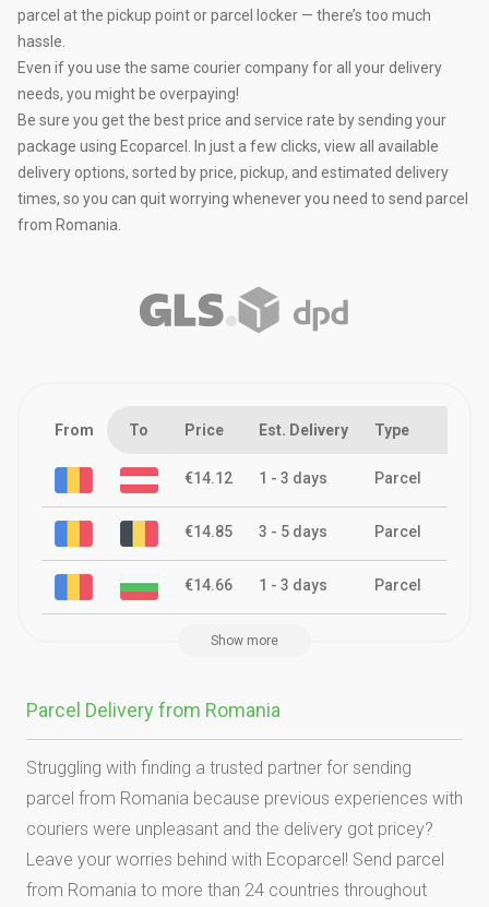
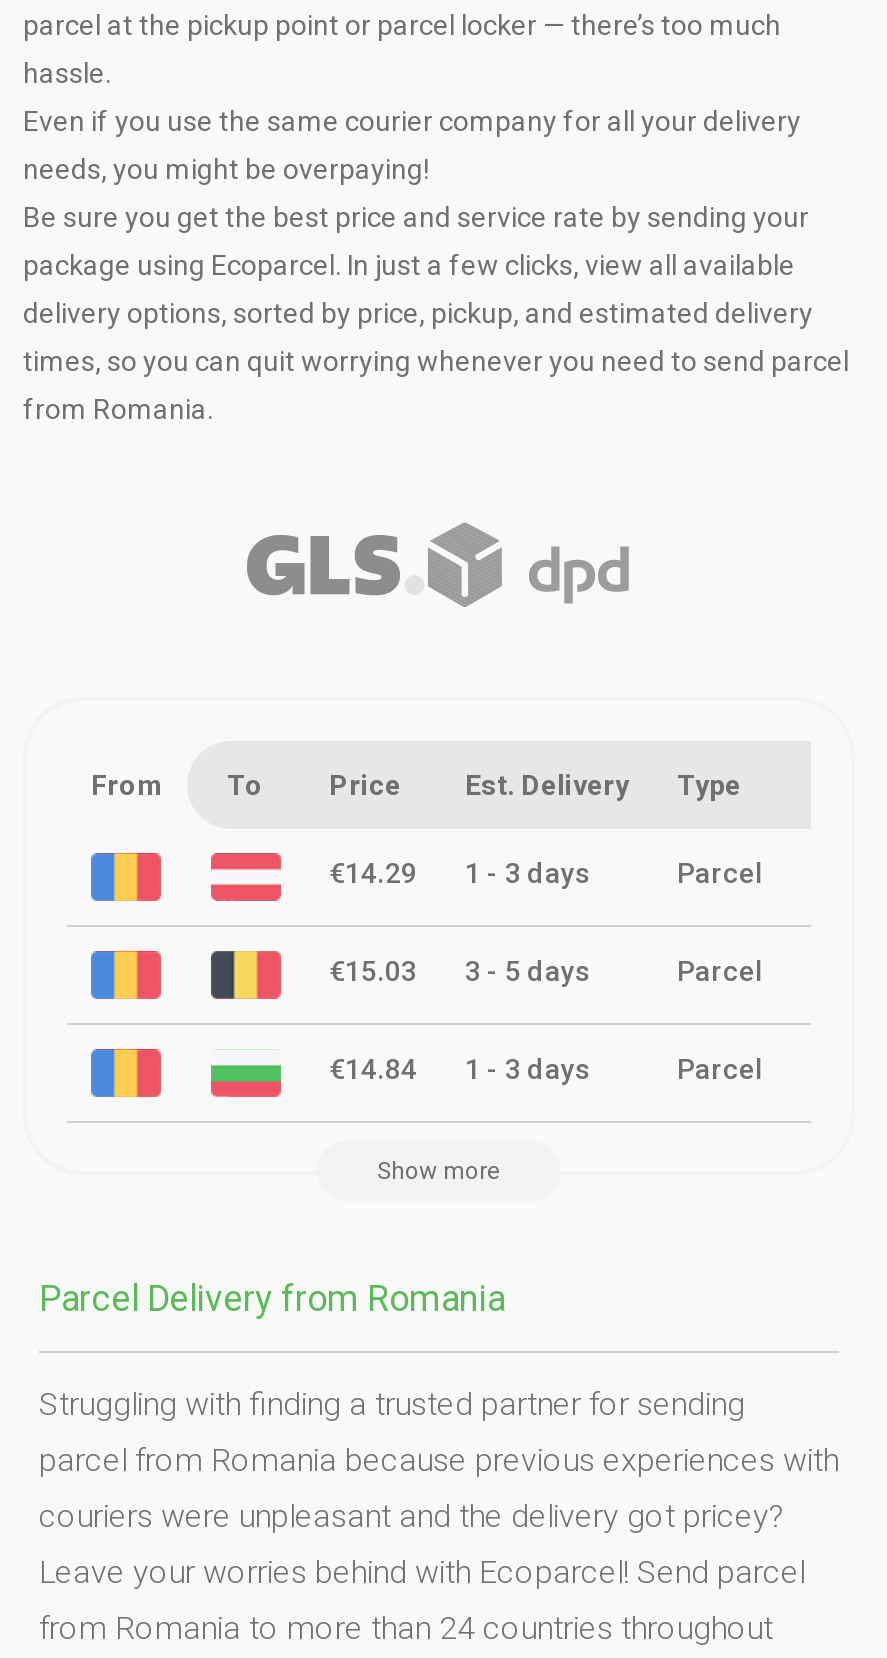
[184,469,327,487] €14.12 1 - 3 days -> [329,857,591,889] €14.29 1 - 3 days
[184,523,327,540] €14.85 3 - 5 days -> [329,955,591,987] €15.03 3 - 5 days
[184,576,327,594] €14.66 1 - 3 days -> [329,1053,591,1085] €14.84 1 - 3 days

